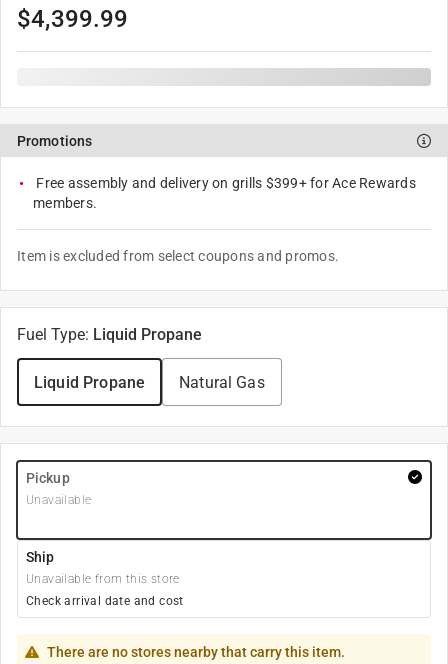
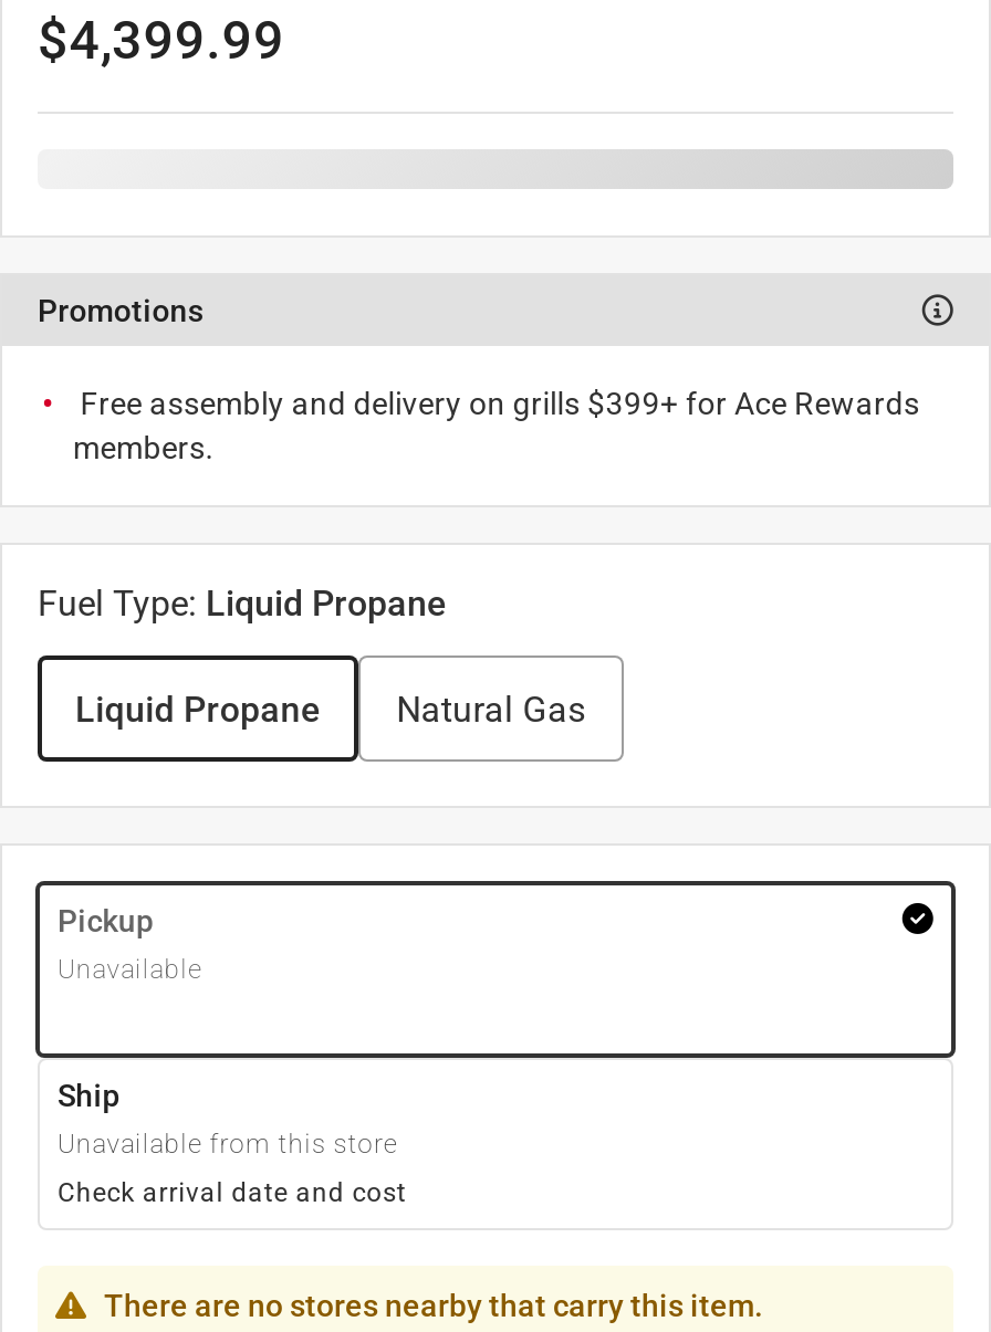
[17,248,339,264] Item is excluded from select coupons and promos. -> none

